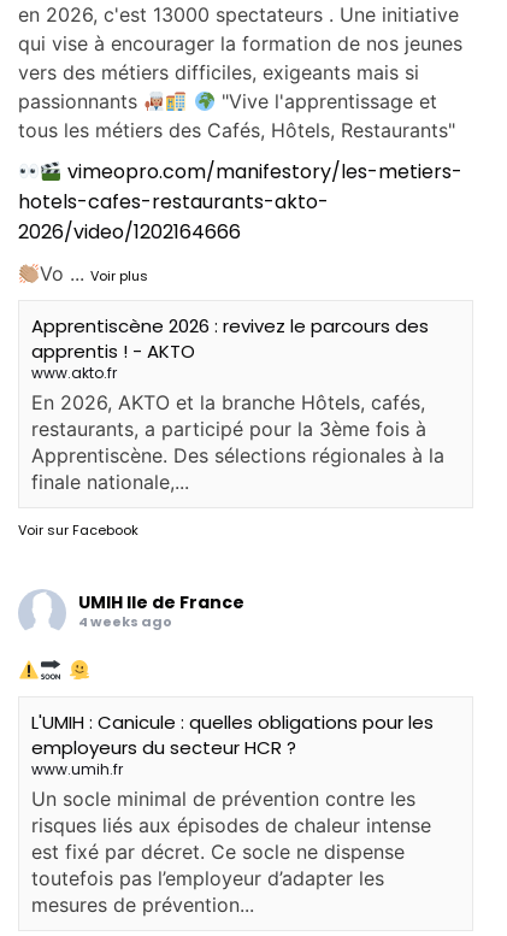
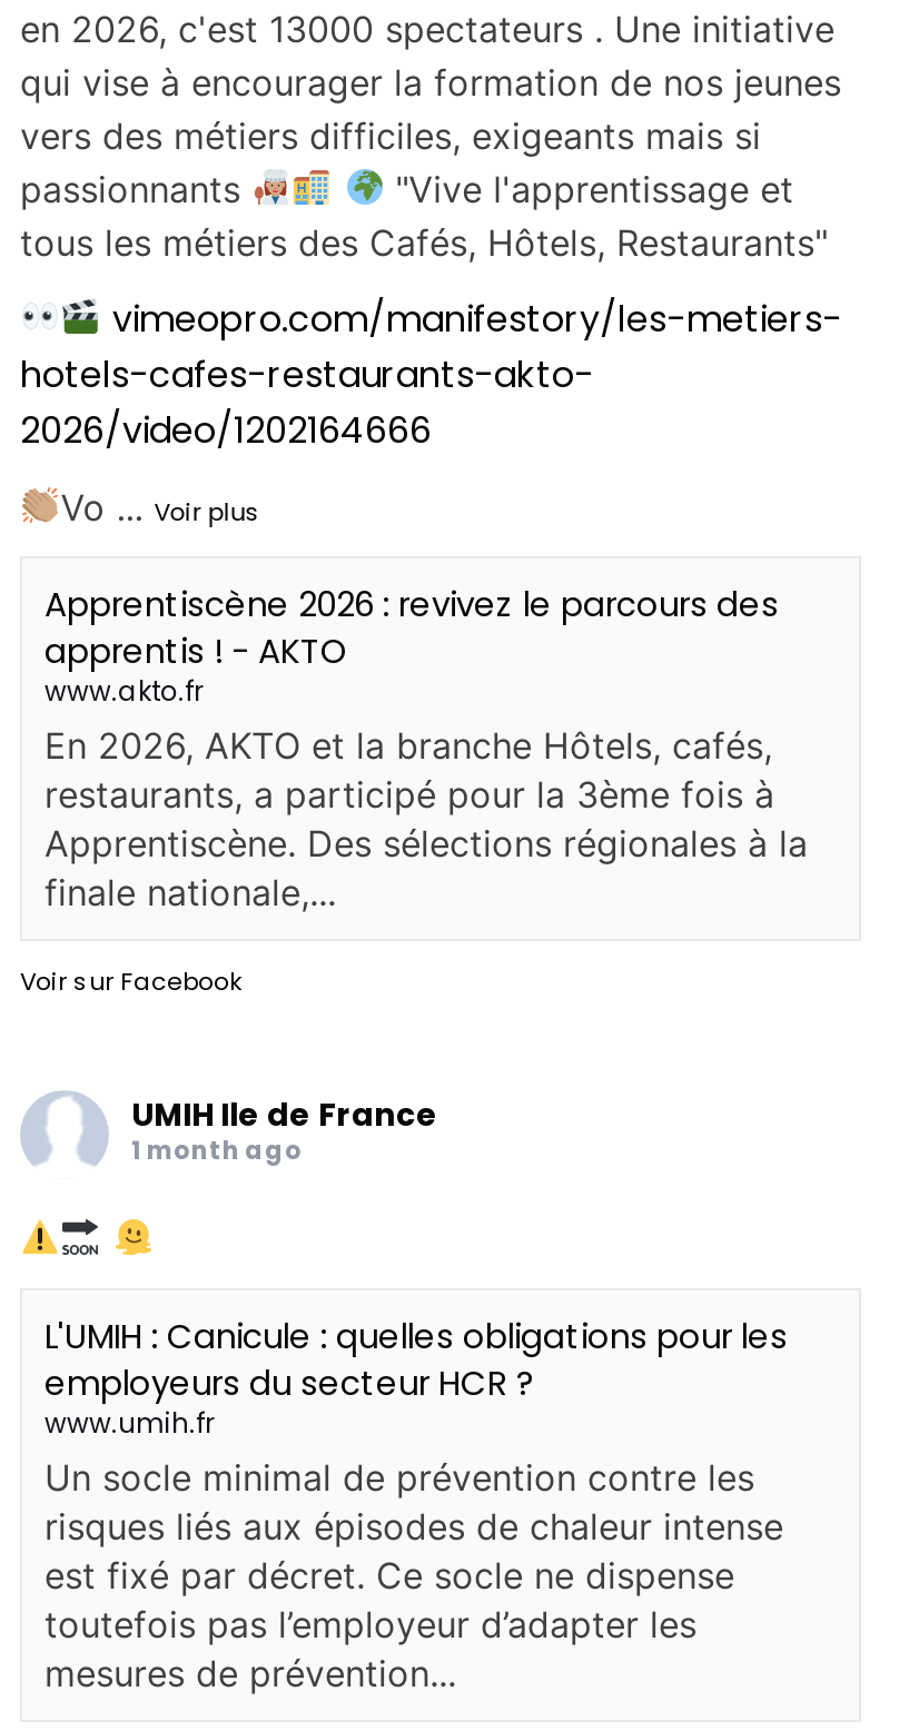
[78,613,172,632] 4 weeks ago -> [131,1131,303,1167] 1 month ago

